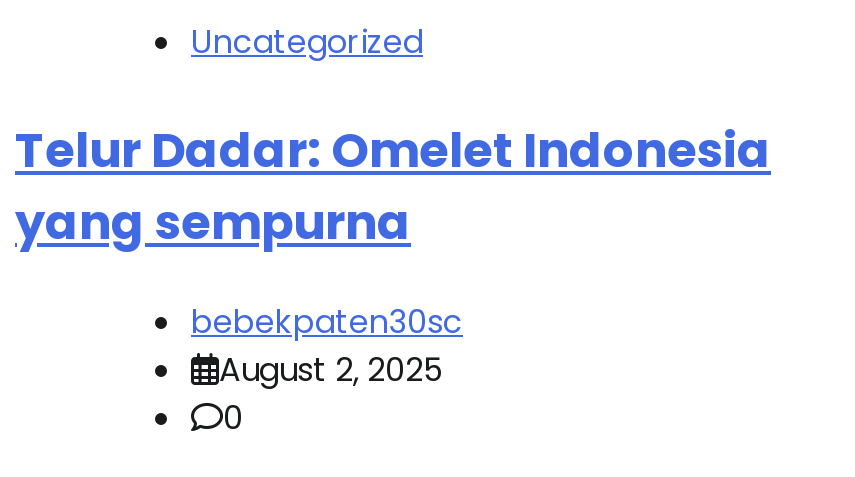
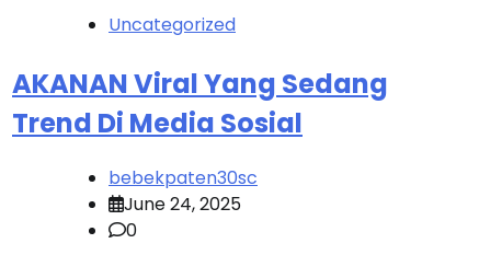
[15,116,771,254] Telur Dadar: Omelet Indonesia | yang sempurna -> [12,65,388,141] AKANAN Viral Yang Sedang | Trend Di Media Sosial
[219,346,443,392] August 2, 2025 -> [124,191,241,216] June 24, 2025

